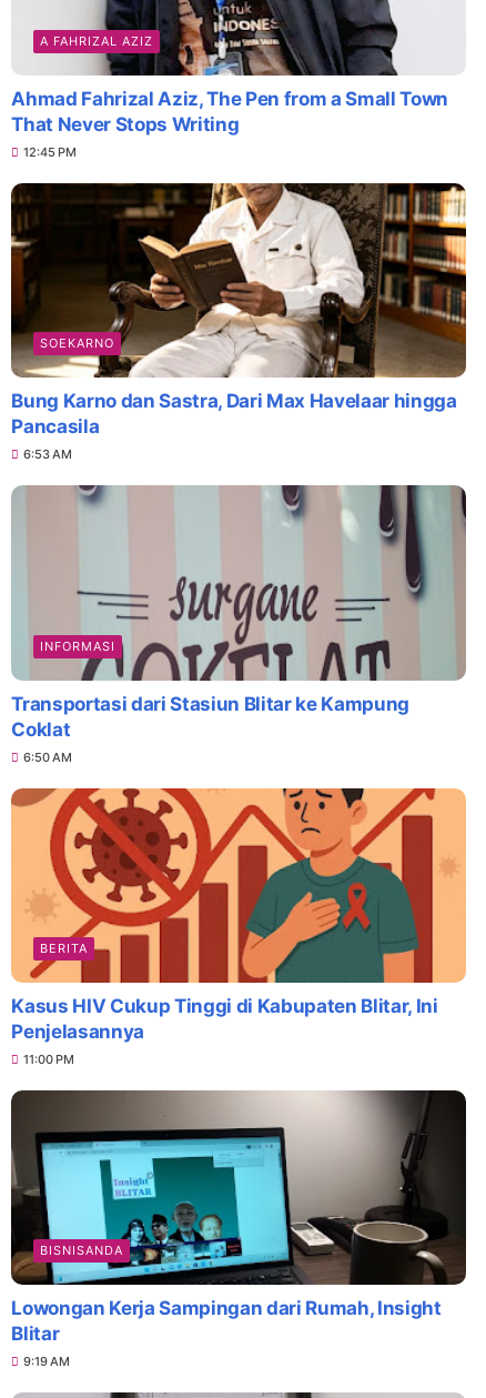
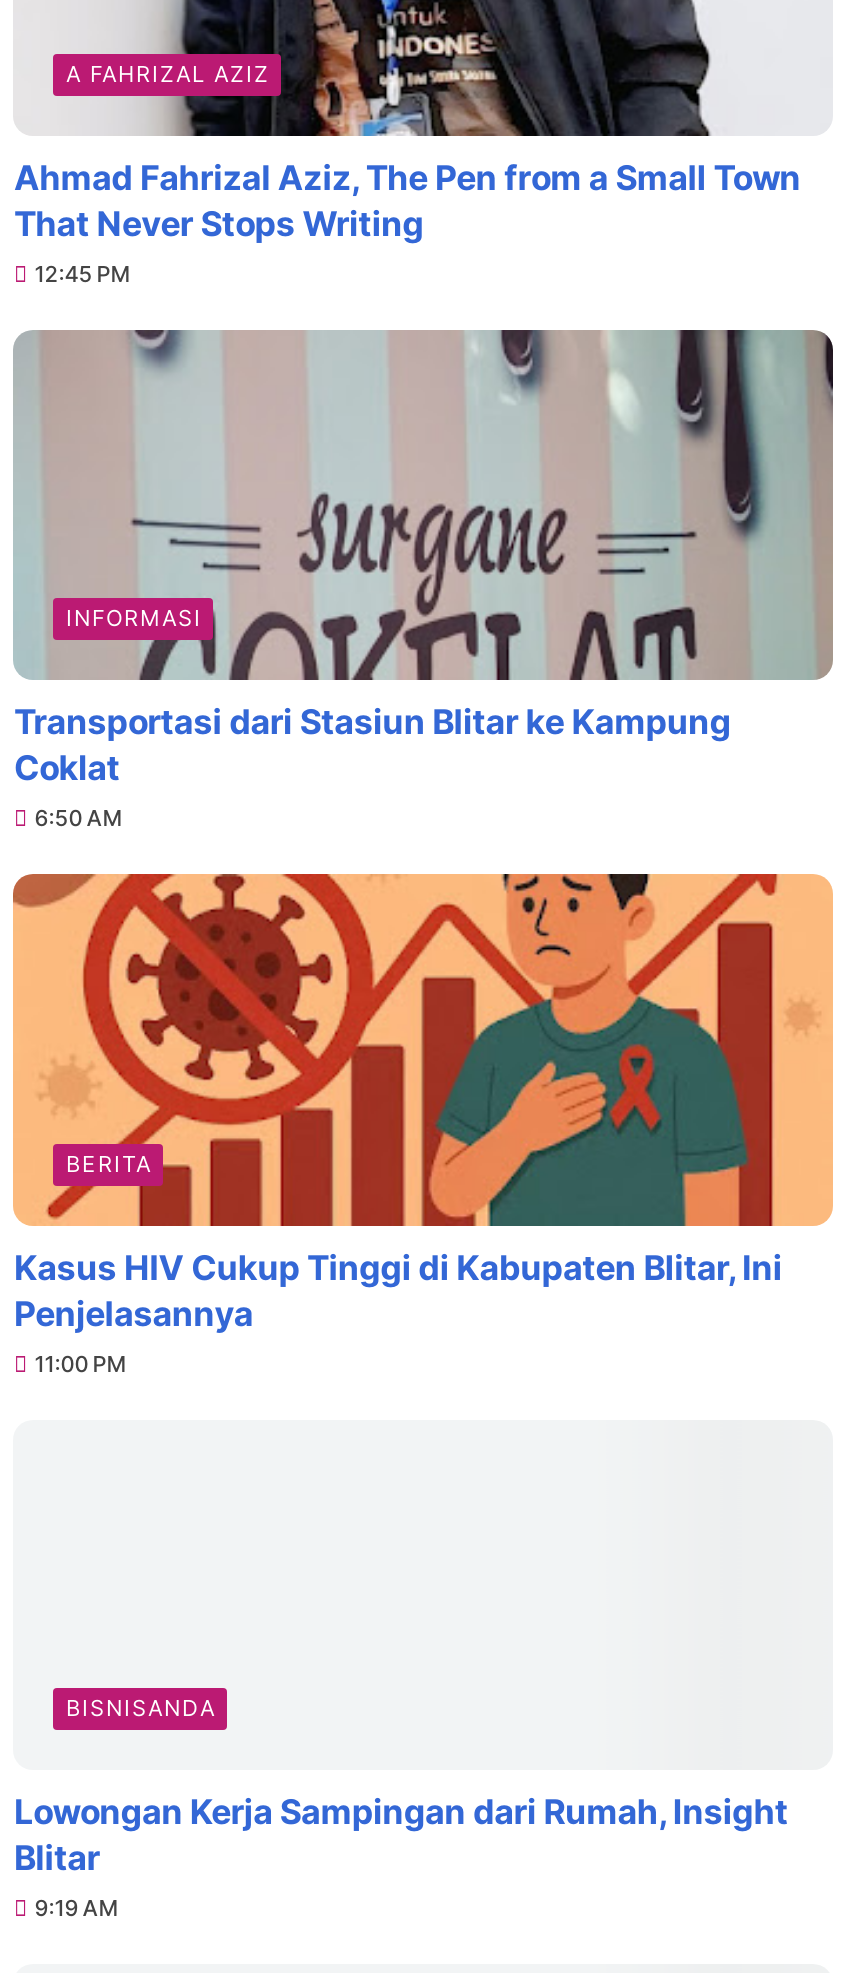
[10,182,467,462] [image] | SOEKARNO | Bung Karno dan Sastra, Dari Max Havelaar hingga | Pancasila | 6:53 AM -> none
[10,1089,467,1286] [image] -> none

